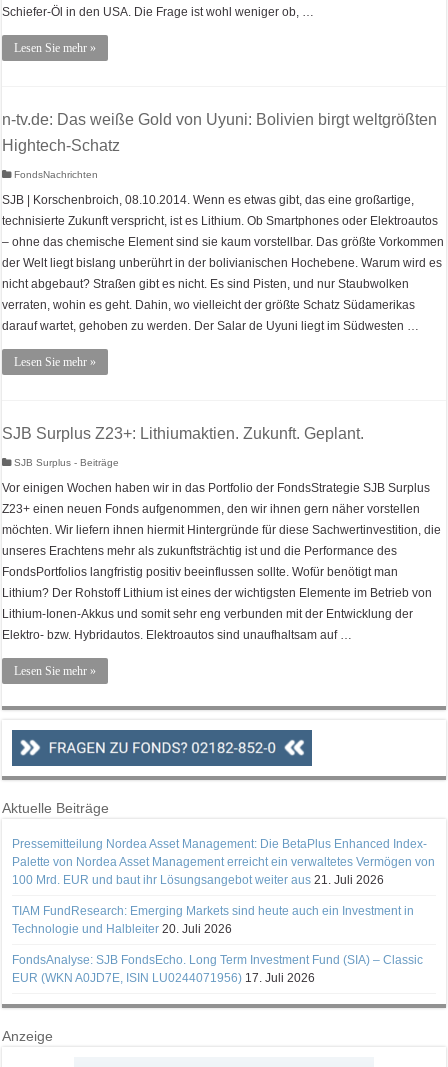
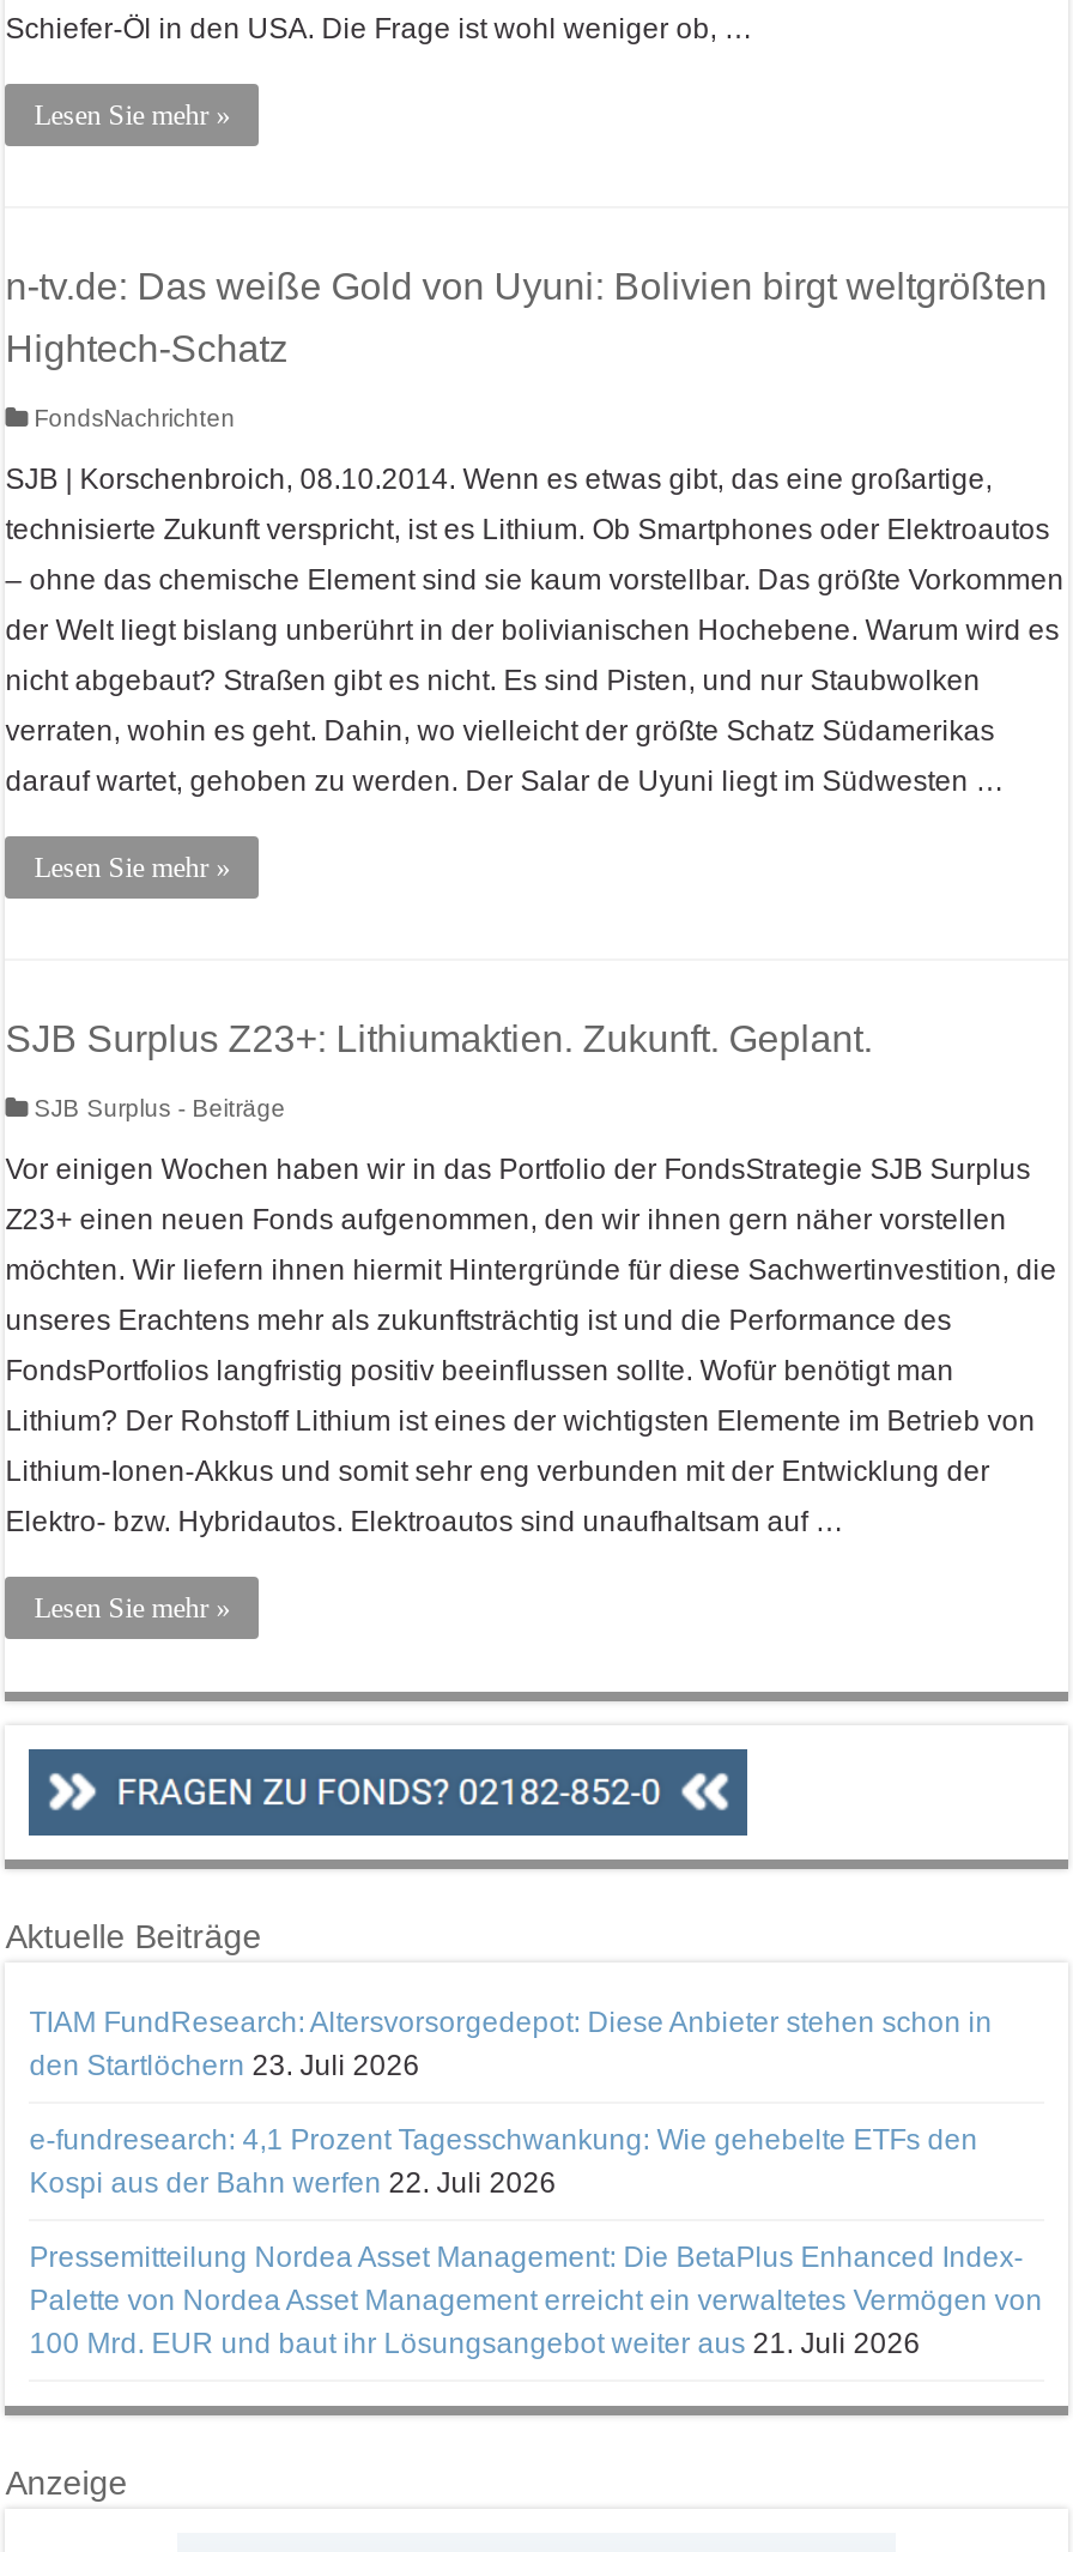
none -> [29,2007,992,2201] TIAM FundResearch: Altersvorsorgedepot: Diese Anbieter stehen schon in | den Startlöchern 23. Juli 2026 | e-fundresearch: 4,1 Prozent Tagesschwankung: Wie gehebelte ETFs den | Kospi aus der Bahn werfen 22. Juli 2026
moved [12,837,435,887] -> [29,2242,1042,2361]: Pressemitteilung Nordea Asset Management: Die BetaPlus Enhanced Index- | Palette von Nordea Asset Management erreicht ein verwaltetes Vermögen von | 100 Mrd. EUR und baut ihr Lösungsangebot weiter aus 21. Juli 2026
[12,904,423,985] TIAM FundResearch: Emerging Markets sind heute auch ein Investment in | Technologie und Halbleiter 20. Juli 2026 | FondsAnalyse: SJB FondsEcho. Long Term Investment Fund (SIA) – Classic | EUR (WKN A0JD7E, ISIN LU0244071956) 17. Juli 2026 -> none

